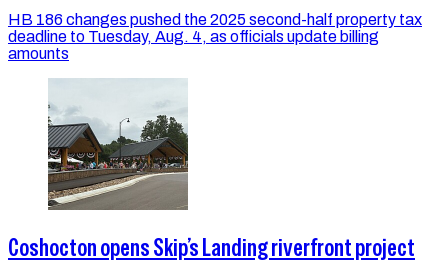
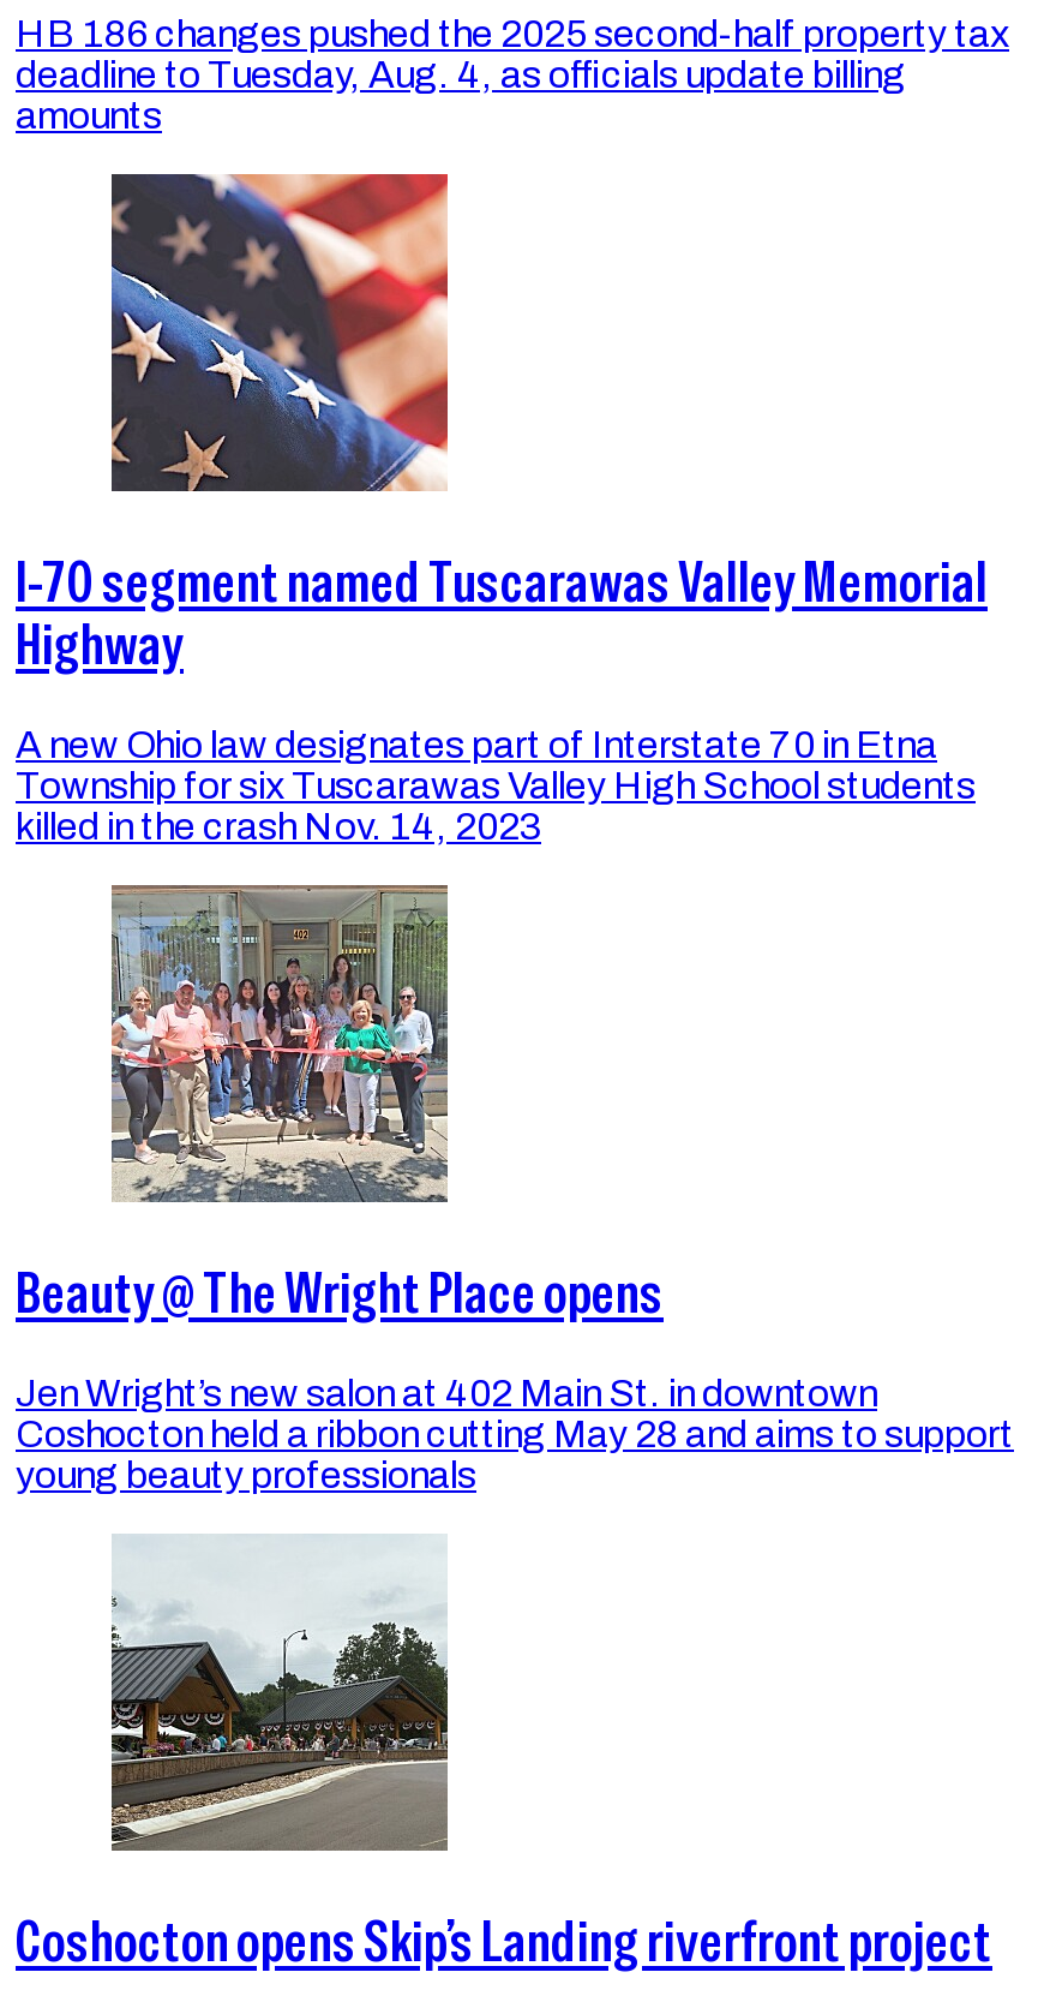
none -> [16,172,988,846] [image] | I-70 segment named Tuscarawas Valley Memorial | Highway | A new Ohio law designates part of Interstate 70 in Etna | Township for six Tuscarawas Valley High School students | killed in the crash Nov. 14, 2023
none -> [16,883,1014,1494] [image] | Beauty @ The Wright Place opens | Jen Wright’s new salon at 402 Main St. in downtown | Coshocton held a ribbon cutting May 28 and aims to support | young beauty professionals

